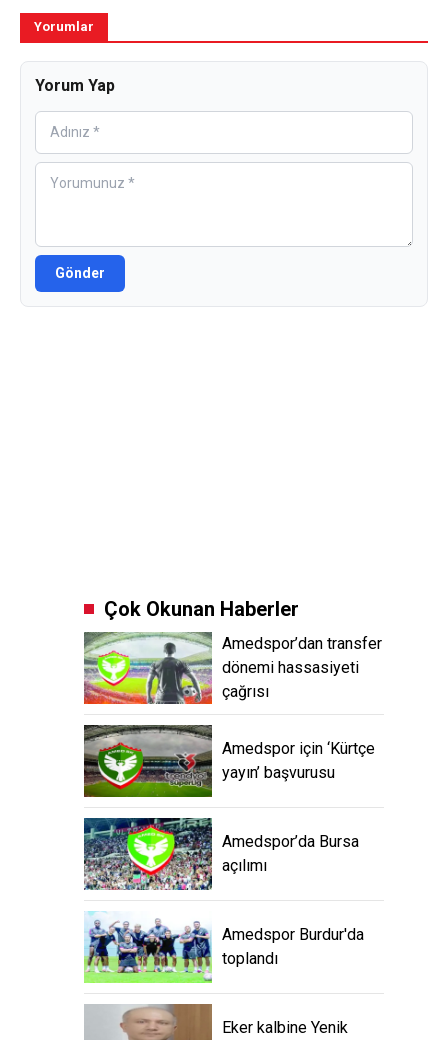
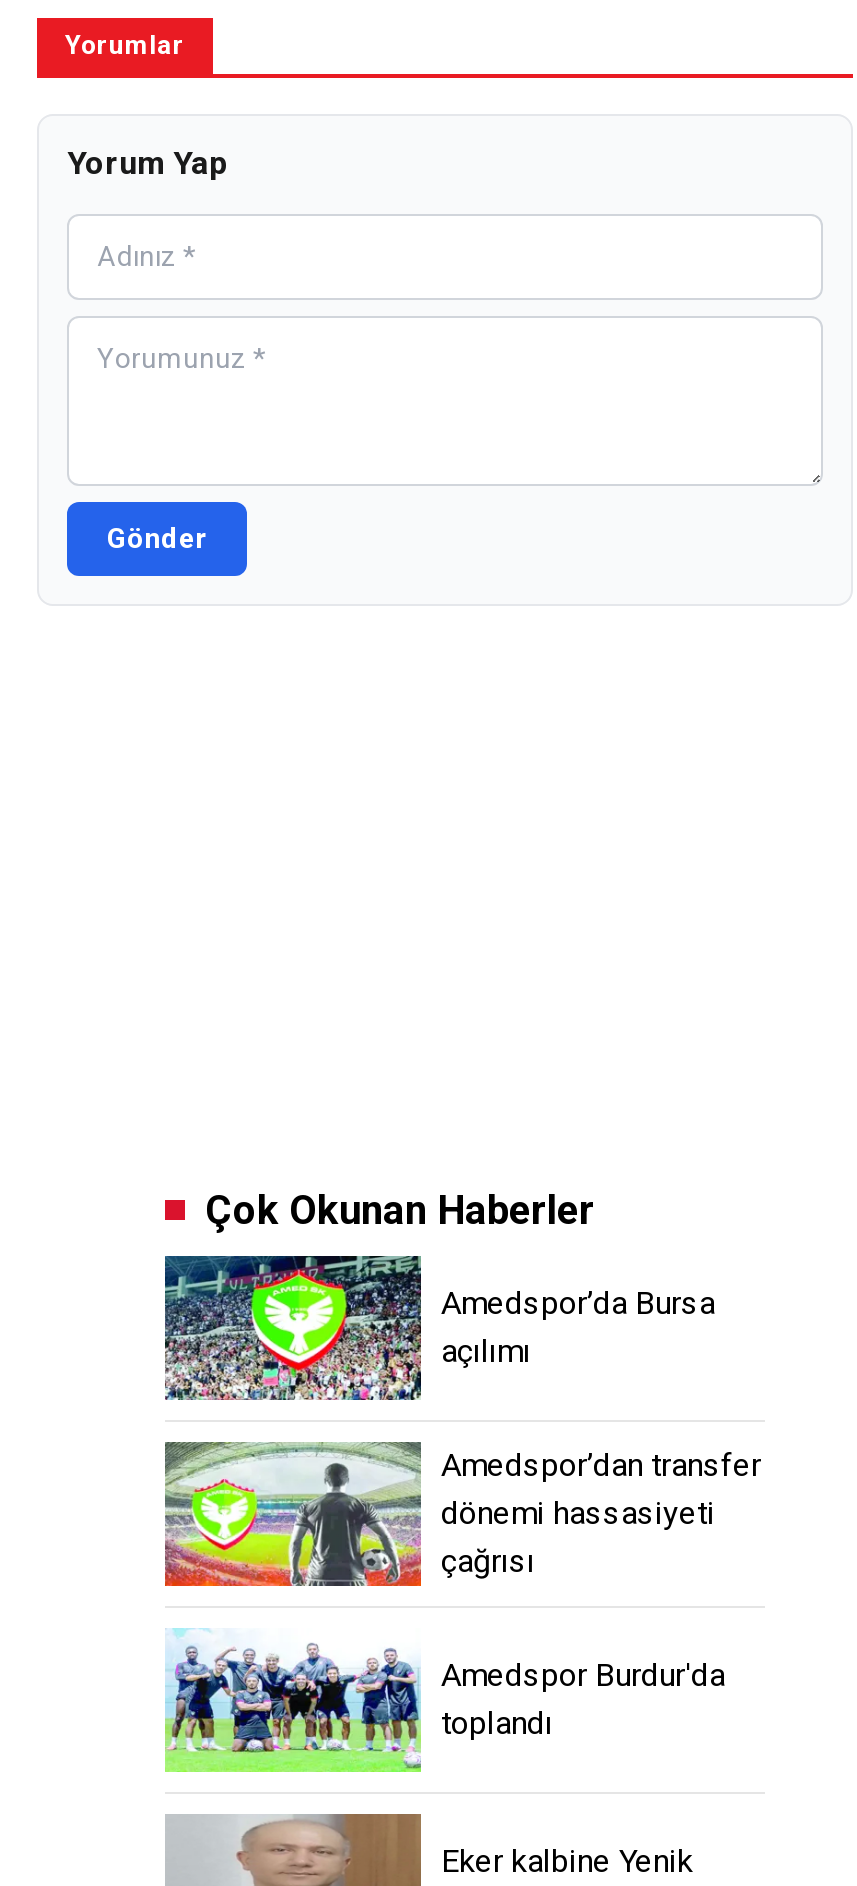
moved [82,630,382,706] -> [161,1438,761,1590]: [image] | Amedspor’dan transfer | dönemi hassasiyeti | çağrısı
[83,724,375,798] [image] | Amedspor için ‘Kürtçe | yayın’ başvurusu -> none
moved [83,817,359,891] -> [163,1254,715,1402]: [image] | Amedspor’da Bursa | açılımı

